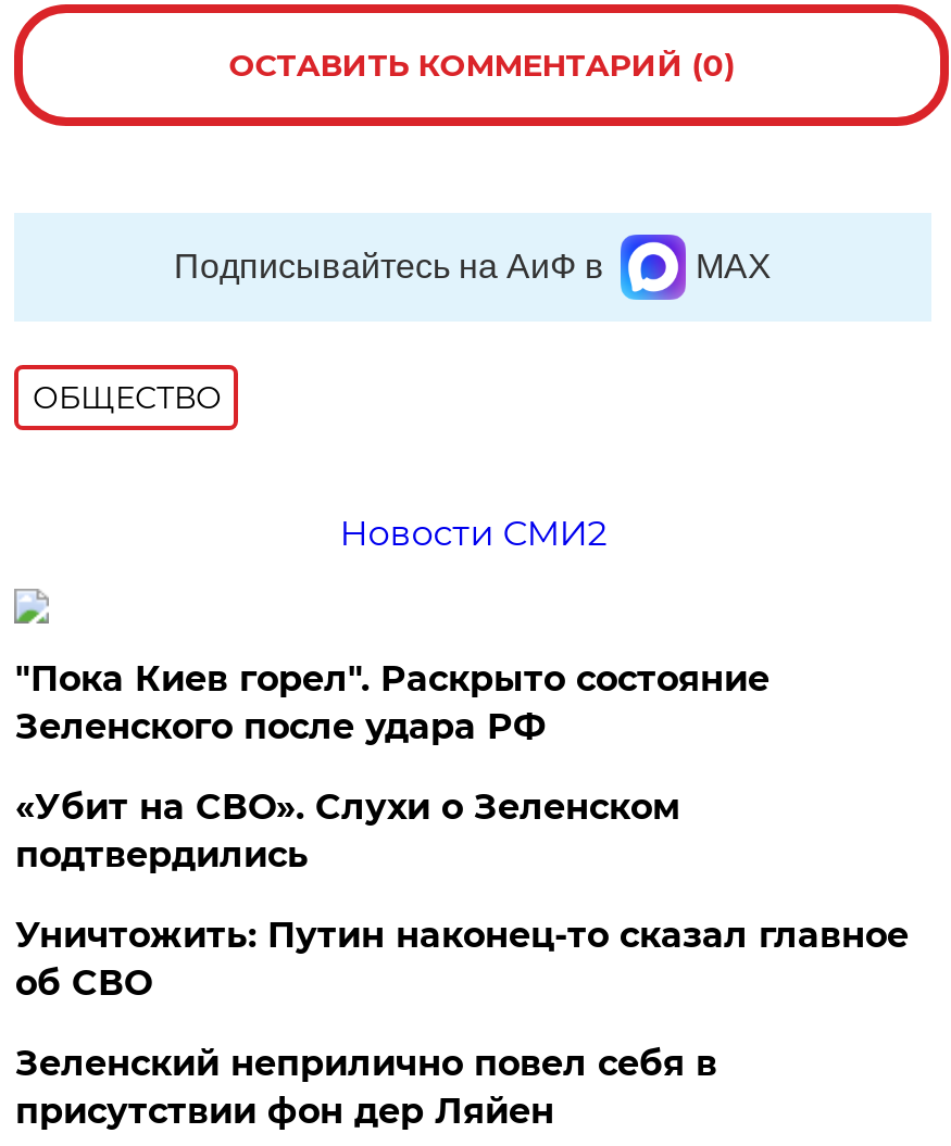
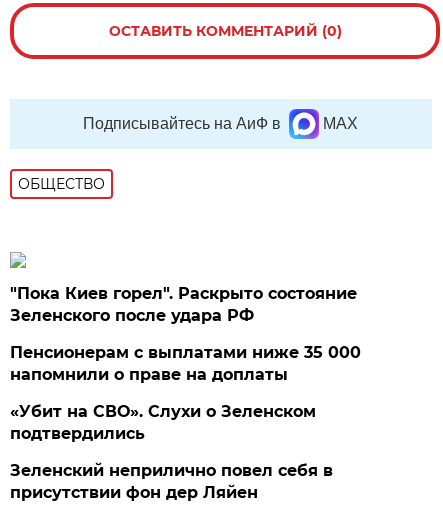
[340,513,607,554] Новости СМИ2 -> none
none -> [10,343,361,384] Пенсионерам с выплатами ниже 35 000 | напомнили о праве на доплаты
moved [15,786,680,876] -> [10,402,316,443]: «Убит на СВО». Слухи о Зеленском | подтвердились
[15,915,908,1004] Уничтожить: Путин наконец-то сказал главное | об СВО -> none

